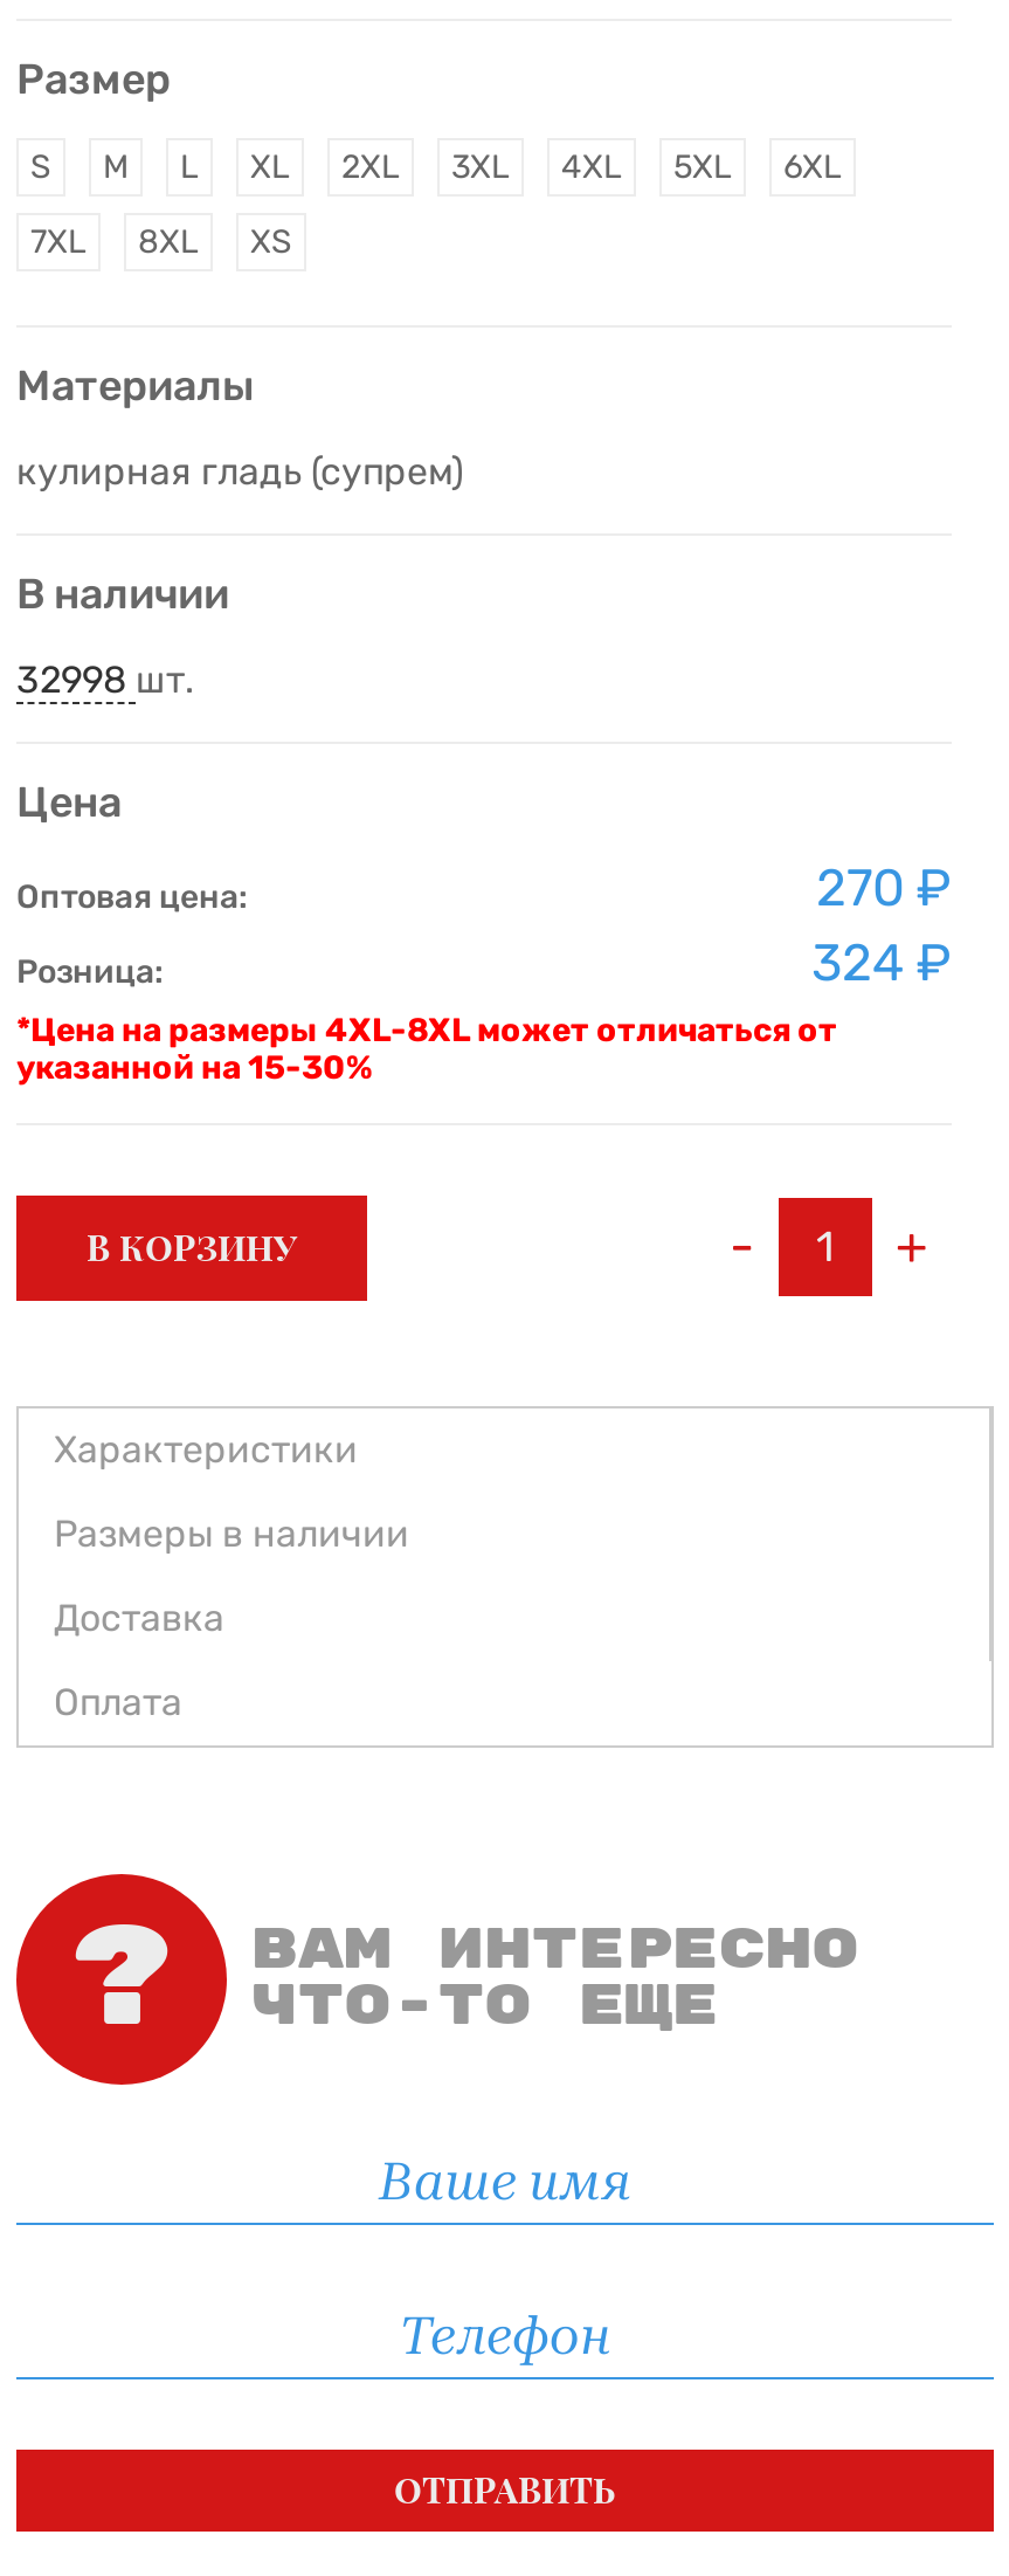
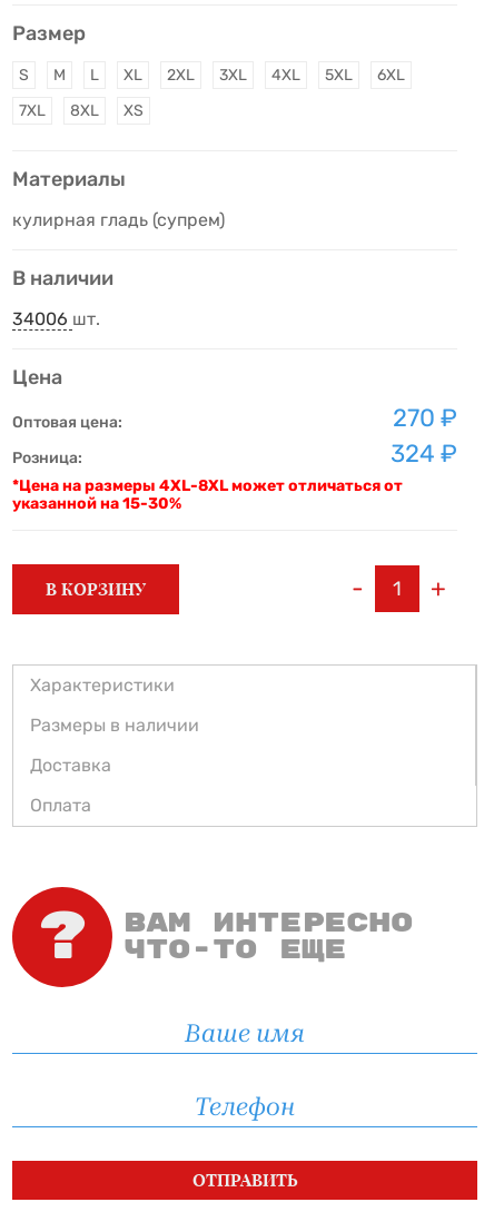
[16,657,194,701] 32998 шт. -> [12,308,100,329] 34006 шт.

